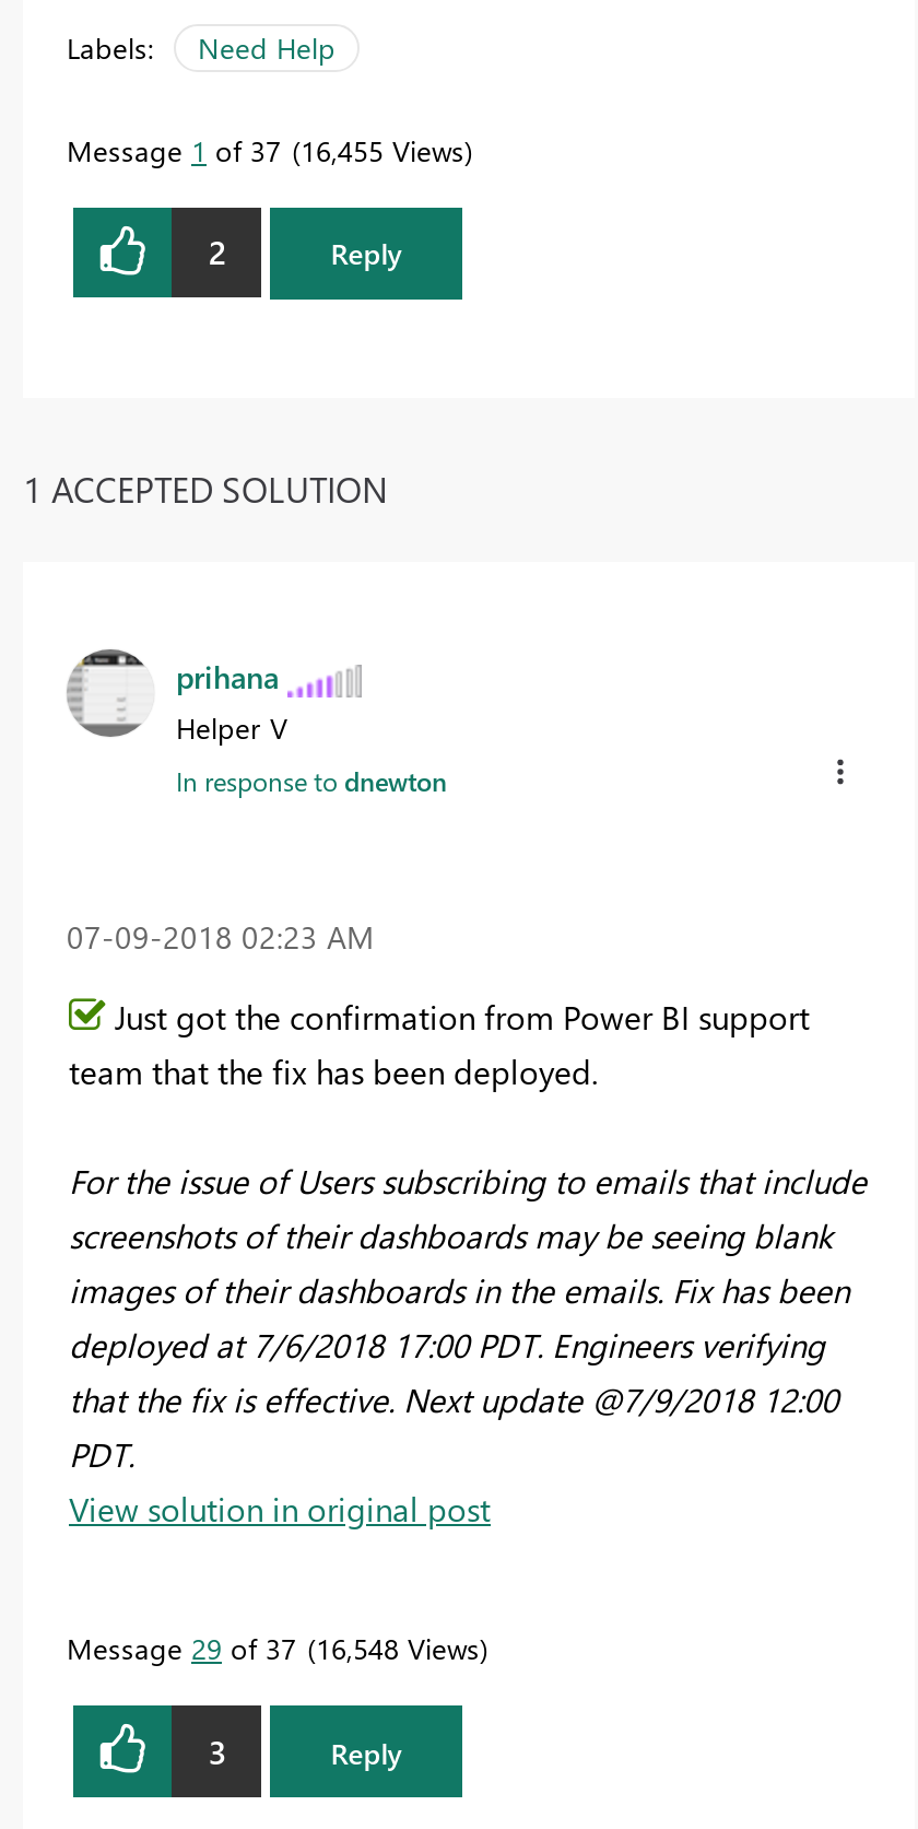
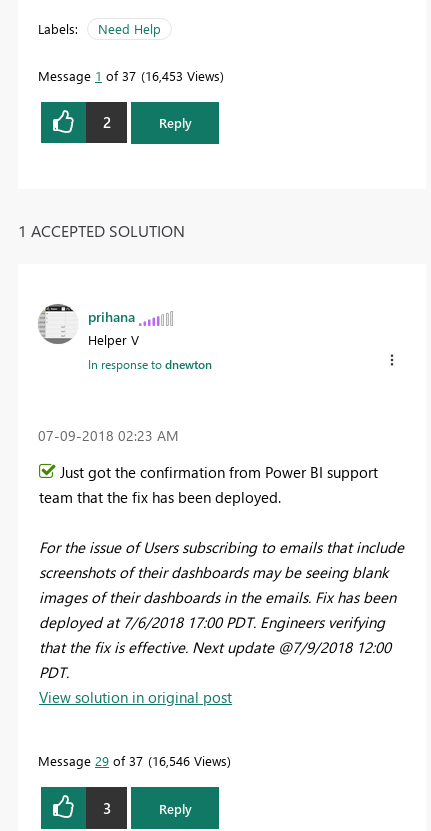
[67,131,464,168] Message 1 of 37 16,455 Views -> [38,67,220,84] Message 1 of 37 16,453 Views
[67,1629,480,1667] Message 29 of 37 16,548 Views -> [38,752,227,769] Message 29 of 37 16,546 Views

